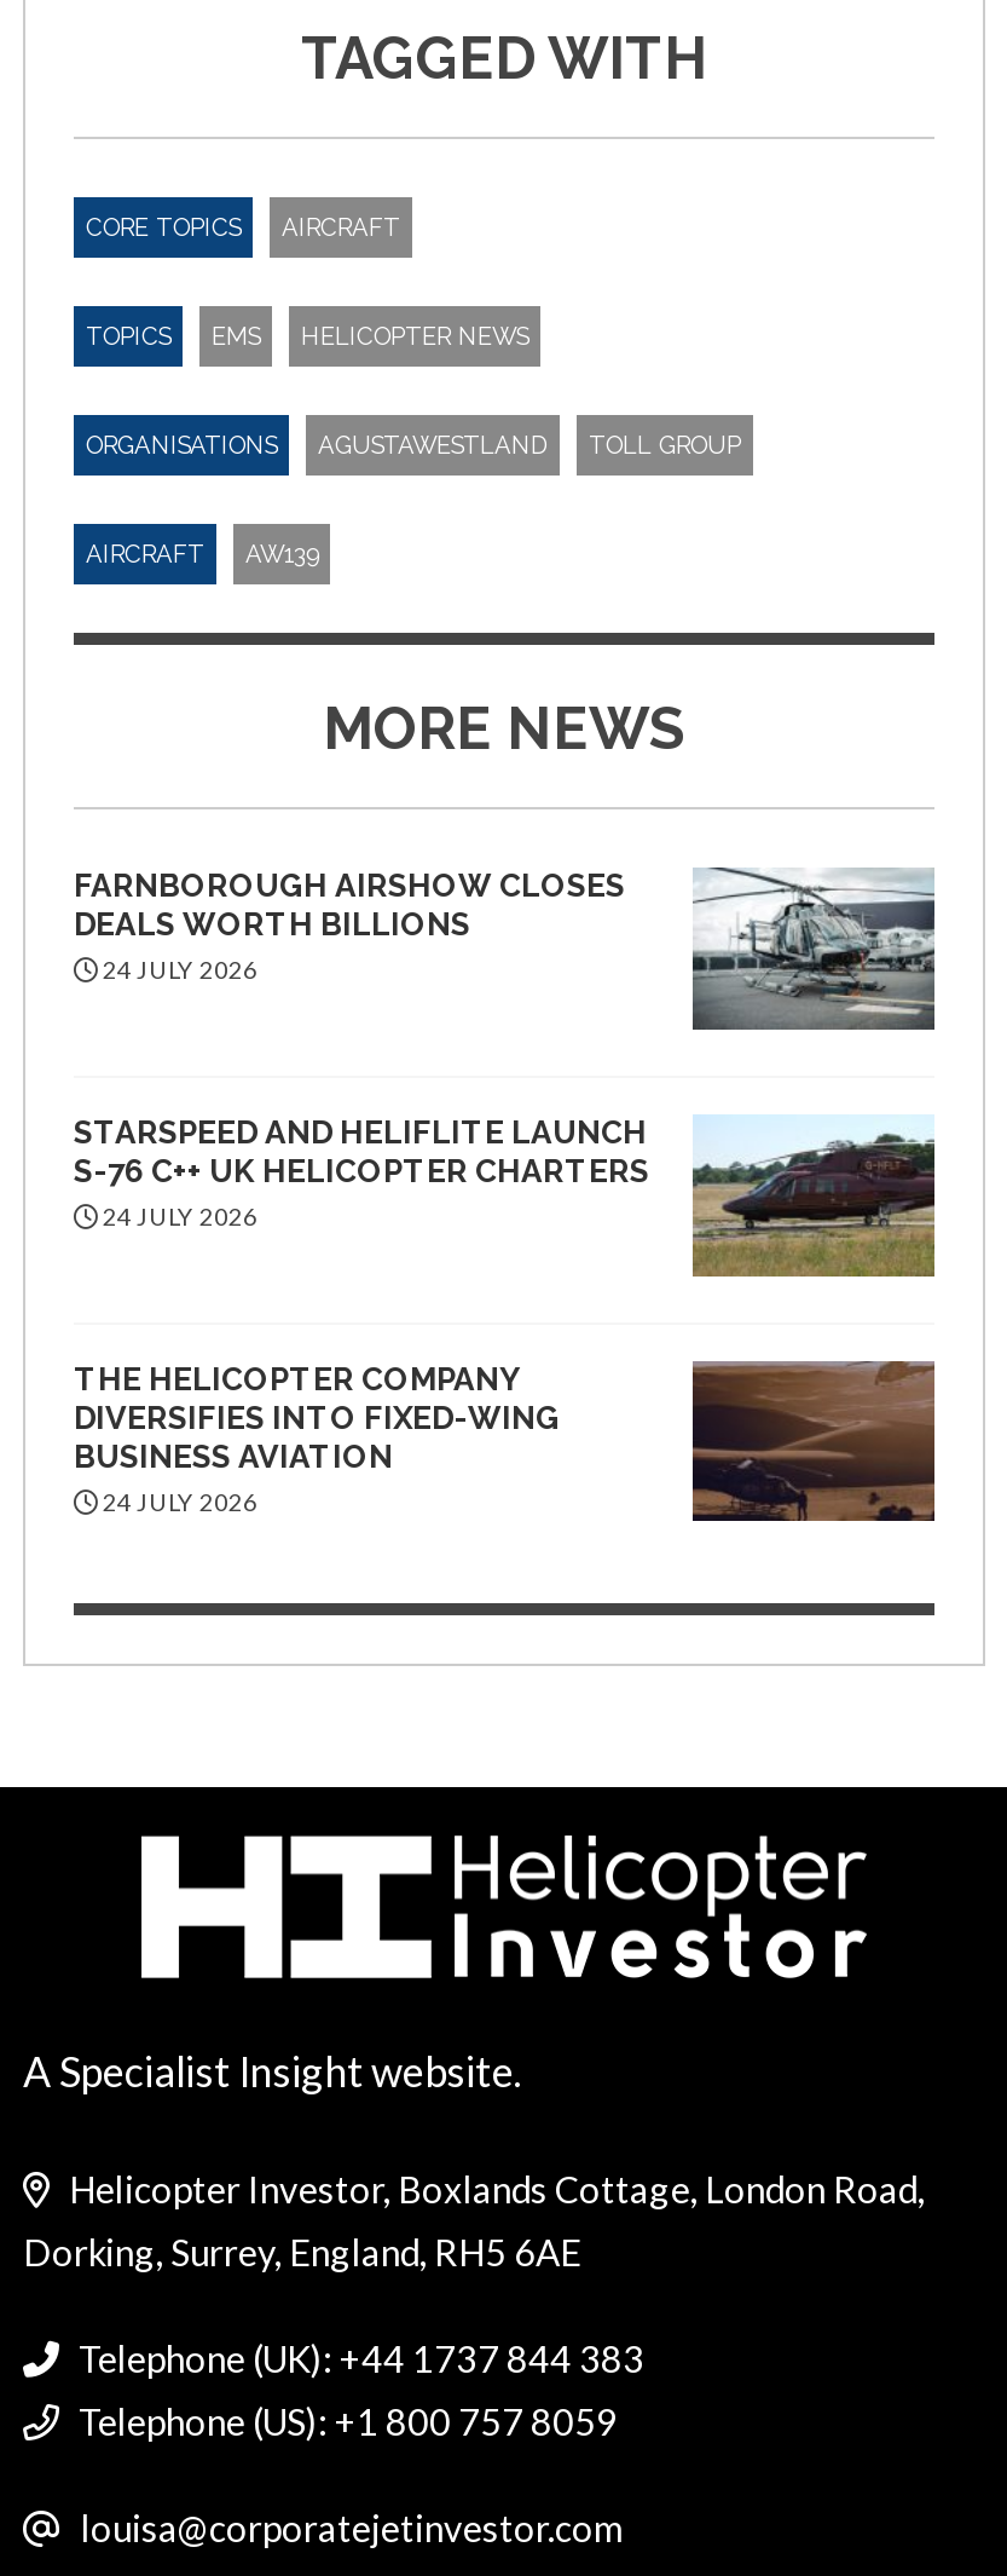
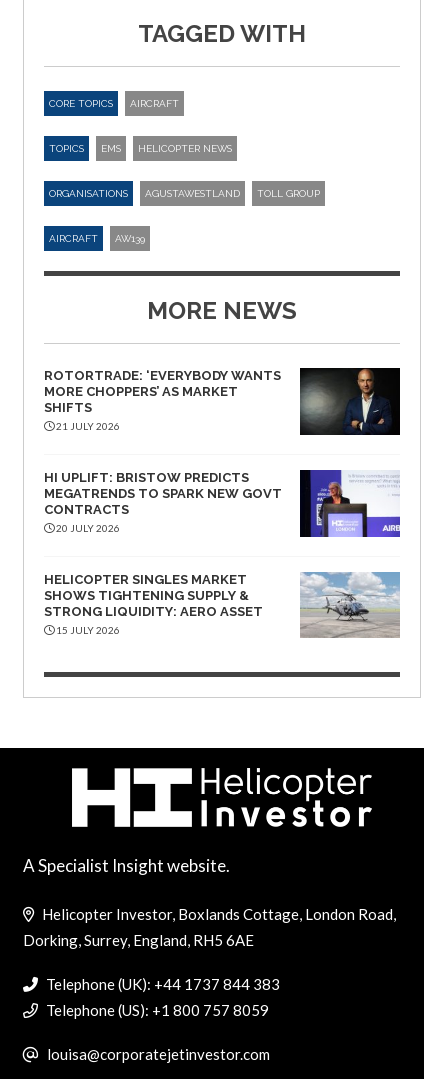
[74,865,937,1030] [image] | FARNBOROUGH AIRSHOW CLOSES | DEALS WORTH BILLIONS | 24 JULY 2026 -> [44,367,401,435] [image] | ROTORTRADE: ‘EVERYBODY WANTS | MORE CHOPPERS’ AS MARKET | SHIFTS | 21 JULY 2026
[74,1114,937,1279] [image] | STARSPEED AND HELIFLITE LAUNCH | S-76 C++ UK HELICOPTER CHARTERS | 24 JULY 2026 -> [44,469,401,538] [image] | HI UPLIFT: BRISTOW PREDICTS | MEGATRENDS TO SPARK NEW GOVT | CONTRACTS | 20 JULY 2026
[74,1360,560,1515] THE HELICOPTER COMPANY | DIVERSIFIES INTO FIXED-WING | BUSINESS AVIATION | 24 JULY 2026 -> [44,572,263,636] HELICOPTER SINGLES MARKET | SHOWS TIGHTENING SUPPLY & | STRONG LIQUIDITY: AERO ASSET | 15 JULY 2026
[690,1359,937,1521] [image] -> [300,571,401,637] [image]

